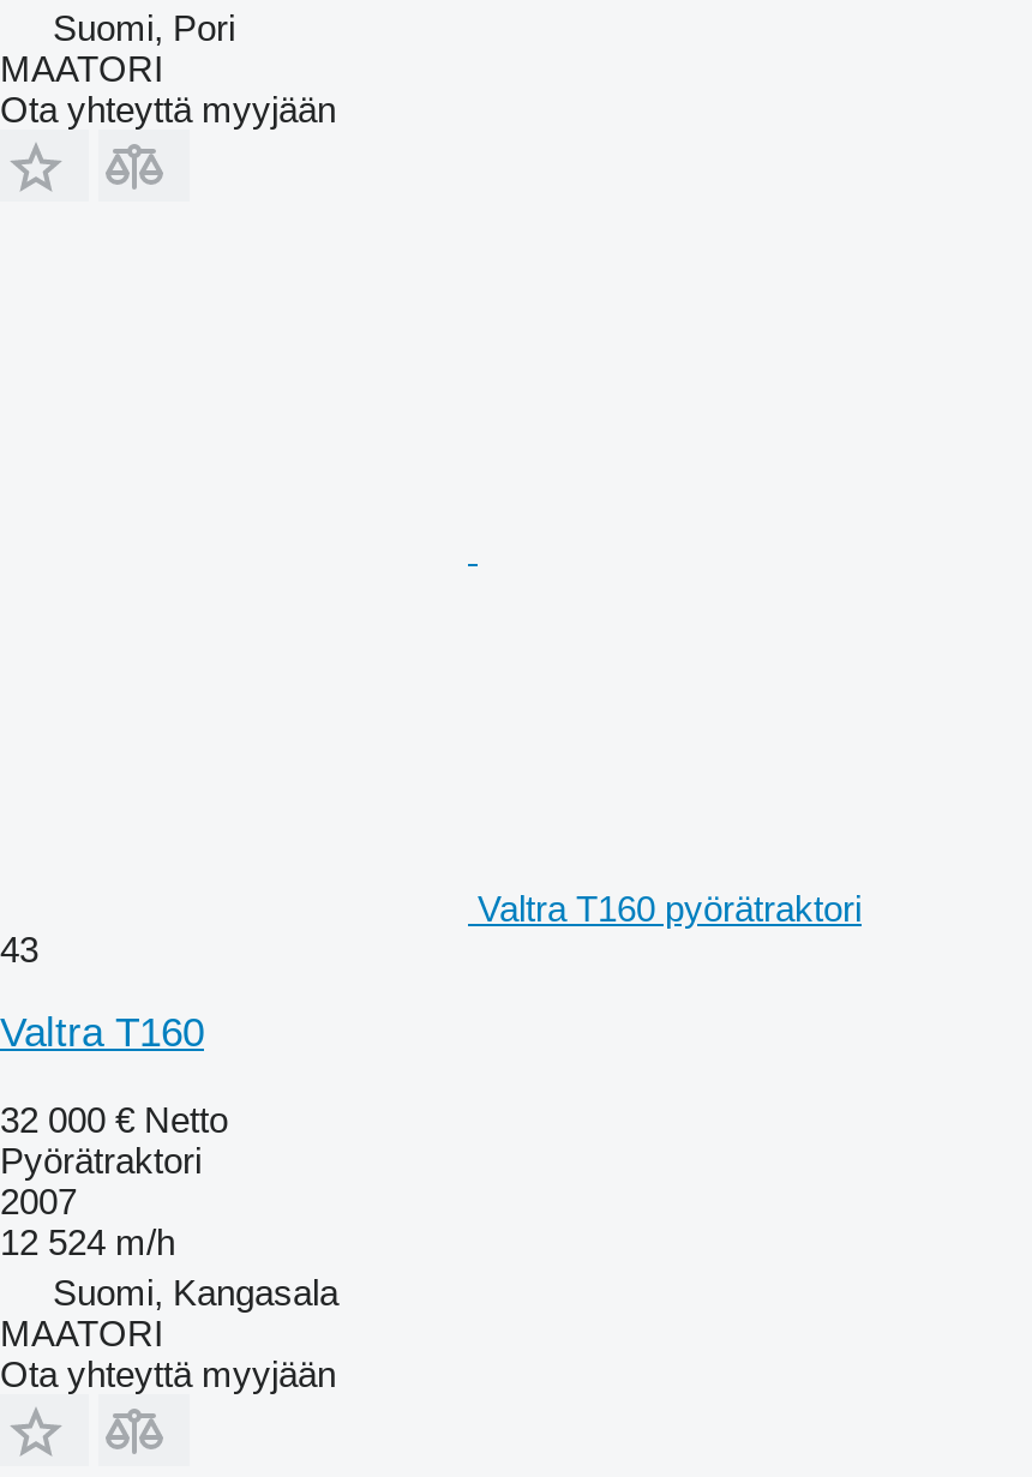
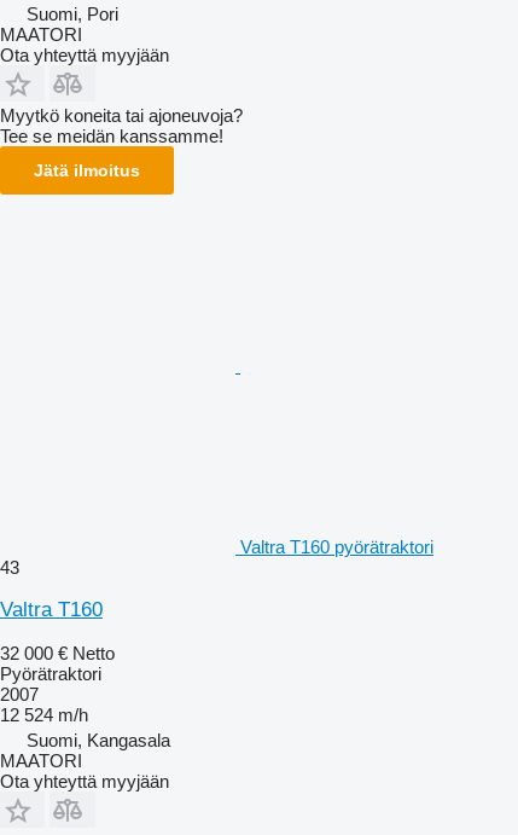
none -> [0,105,243,180] Myytkö koneita tai ajoneuvoja? | Tee se meidän kanssamme! | Jätä ilmoitus

